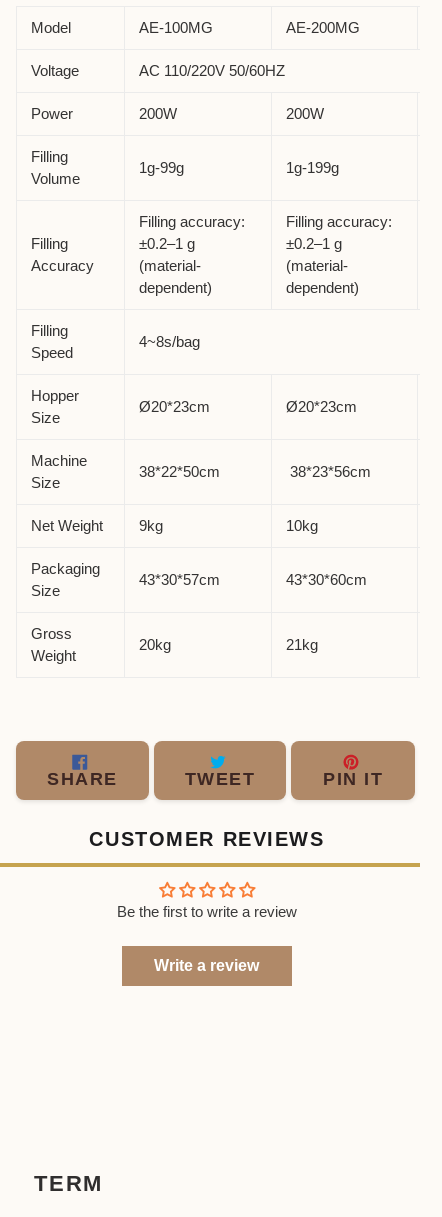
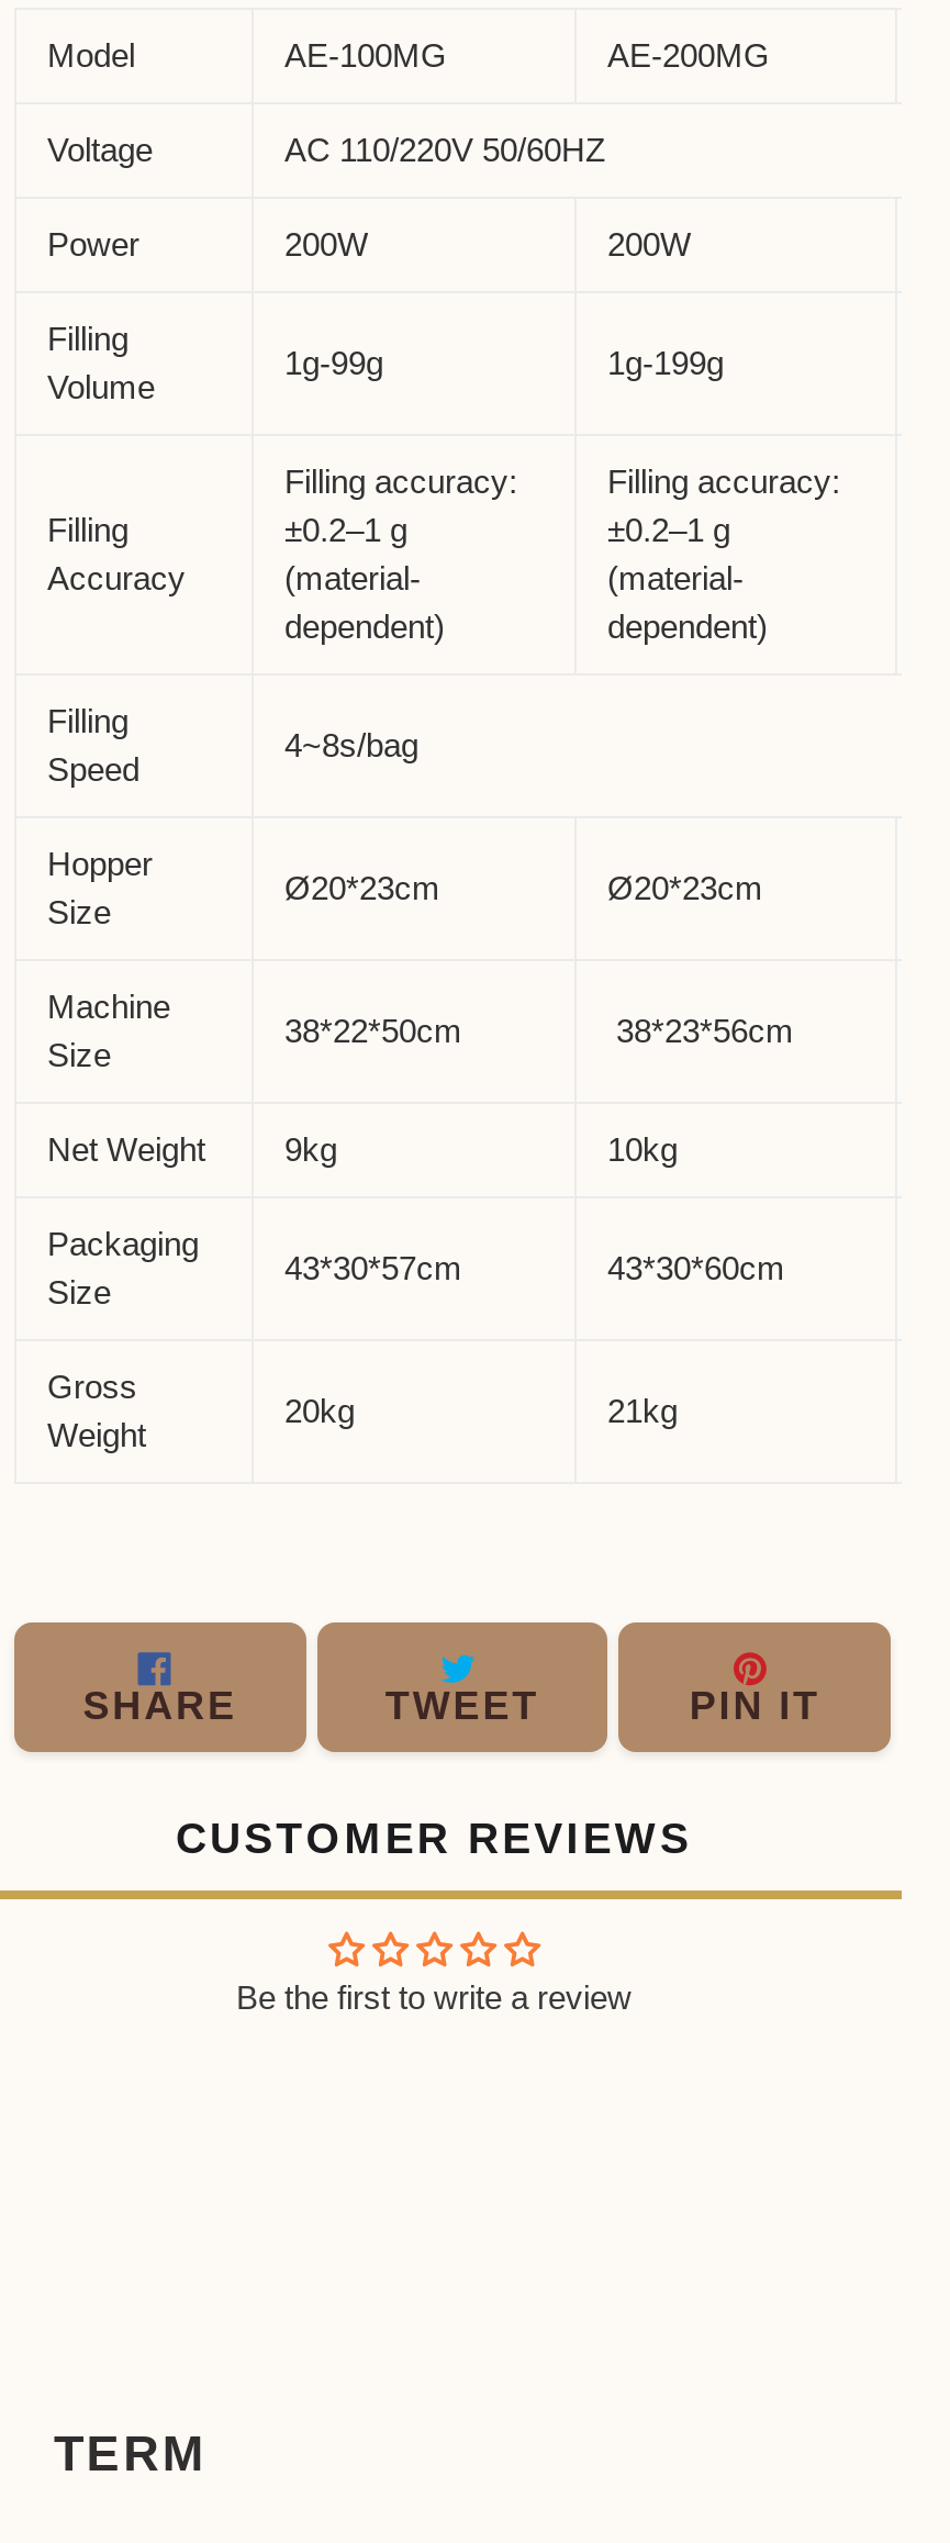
[154,957,259,974] Write a review -> none

